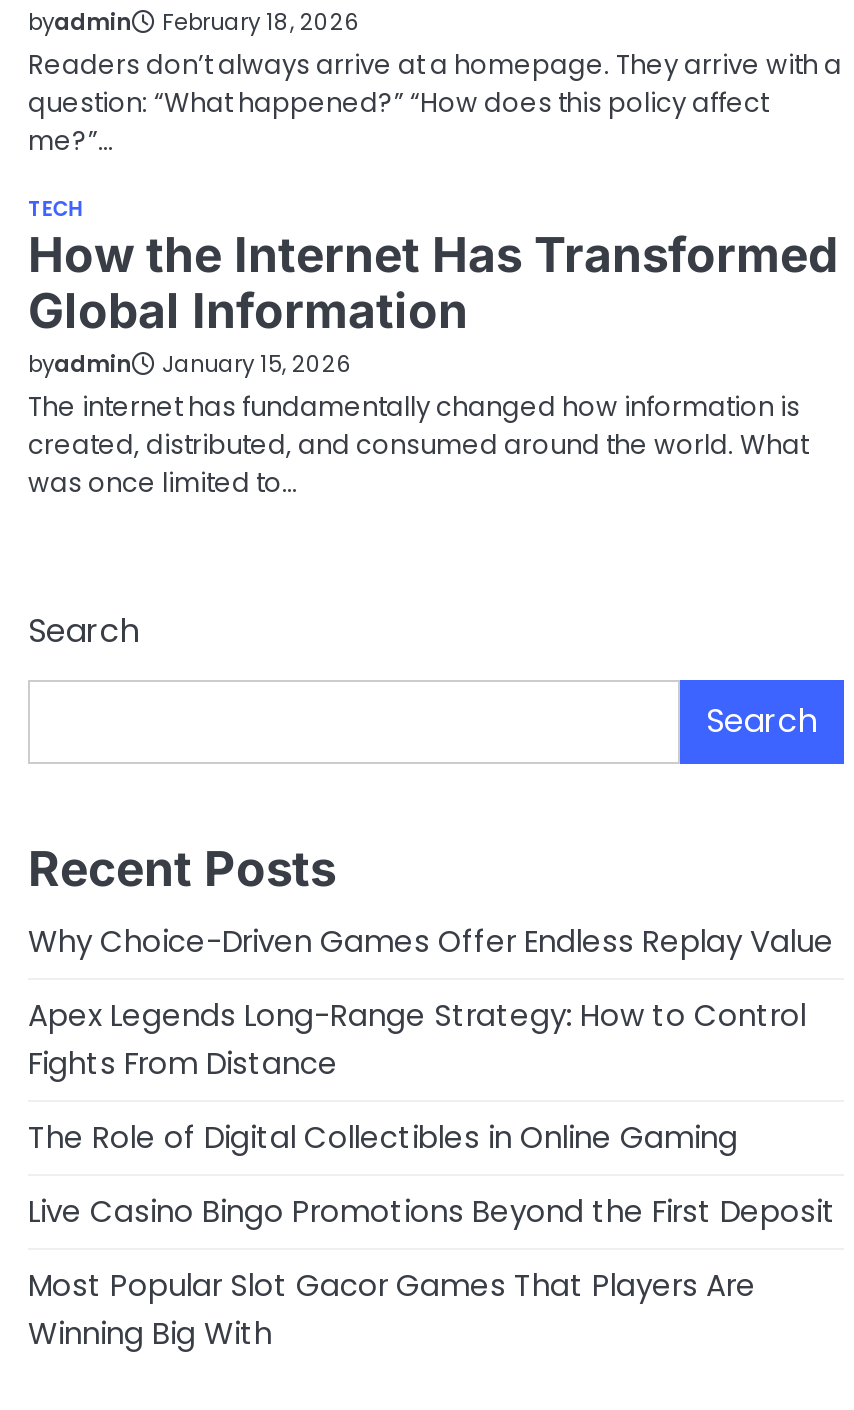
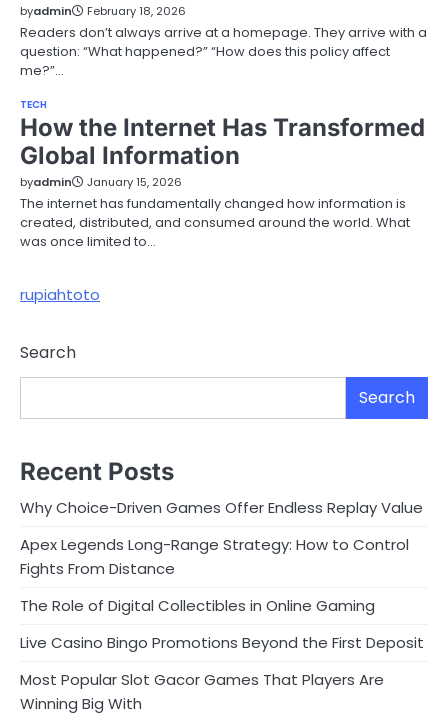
none -> [20,284,100,305] rupiahtoto

